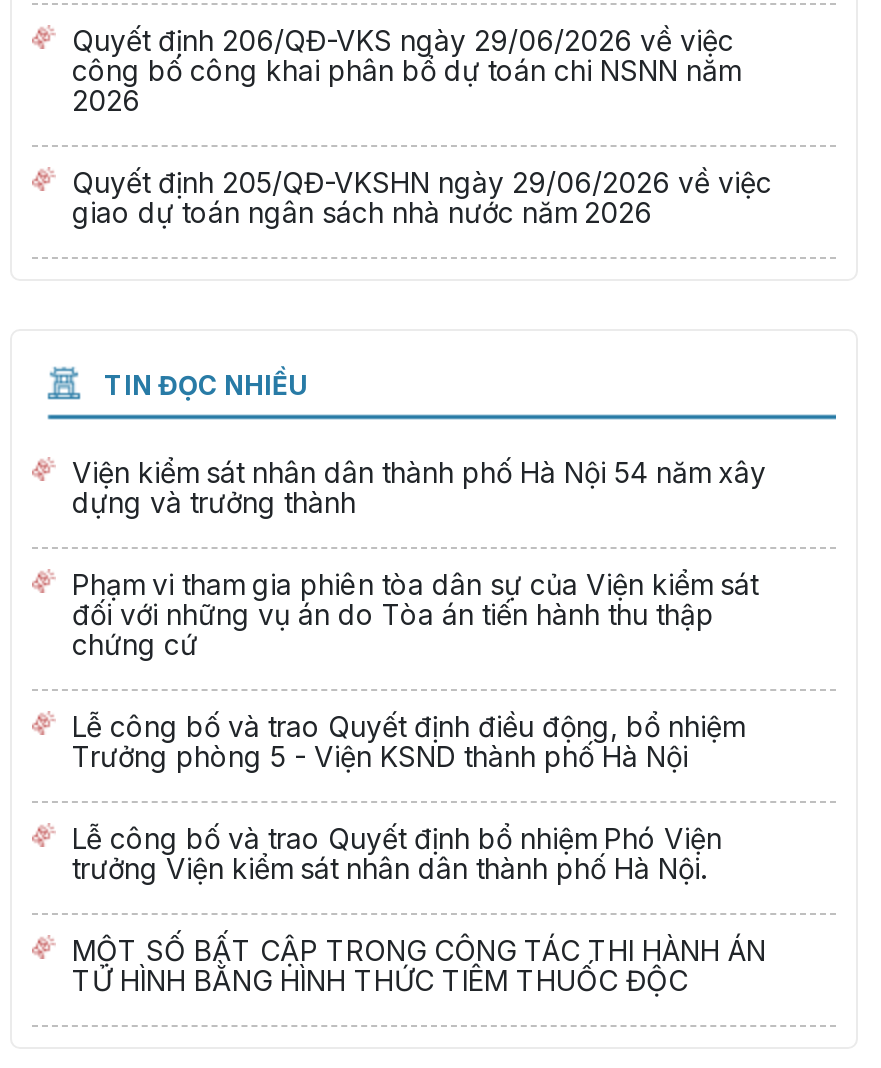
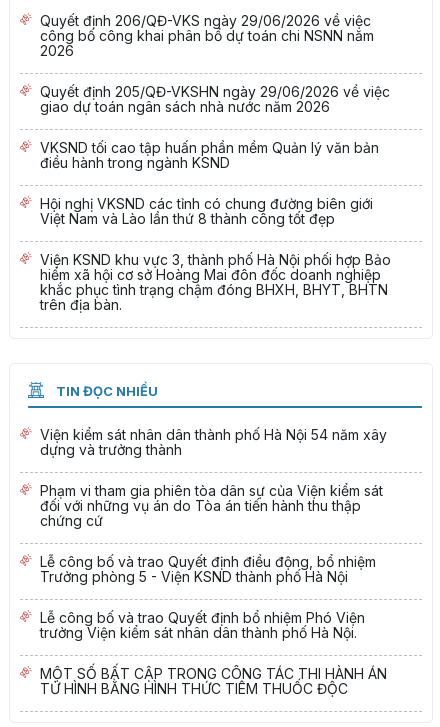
none -> [40,139,391,313] VKSND tối cao tập huấn phần mềm Quản lý văn bản | điều hành trong ngành KSND | Hội nghị VKSND các tỉnh có chung đường biên giới | Việt Nam và Lào lần thứ 8 thành công tốt đẹp | Viện KSND khu vực 3, thành phố Hà Nội phối hợp Bảo | hiểm xã hội cơ sở Hoàng Mai đôn đốc doanh nghiệp | khắc phục tình trạng chậm đóng BHXH, BHYT, BHTN | trên địa bàn.

